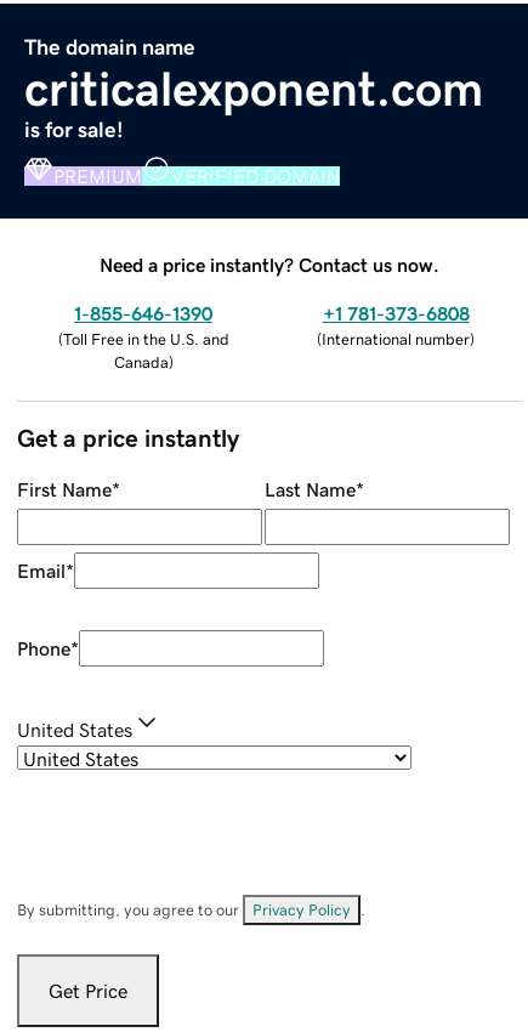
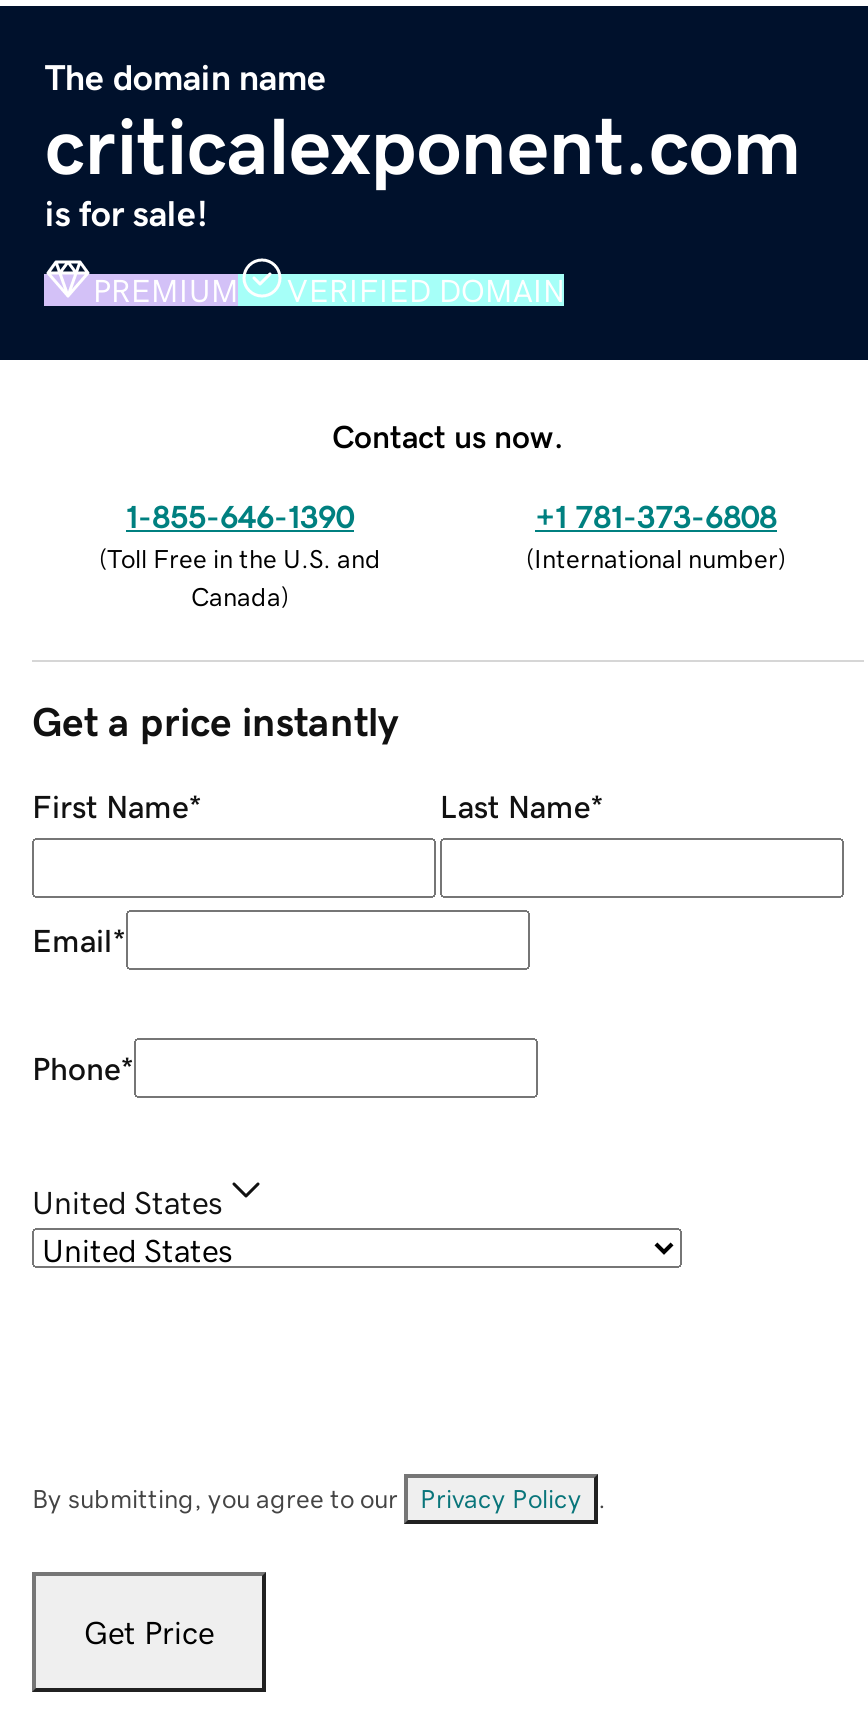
[100,254,439,274] Need a price instantly? Contact us now. -> [332,419,564,451] Contact us now.

